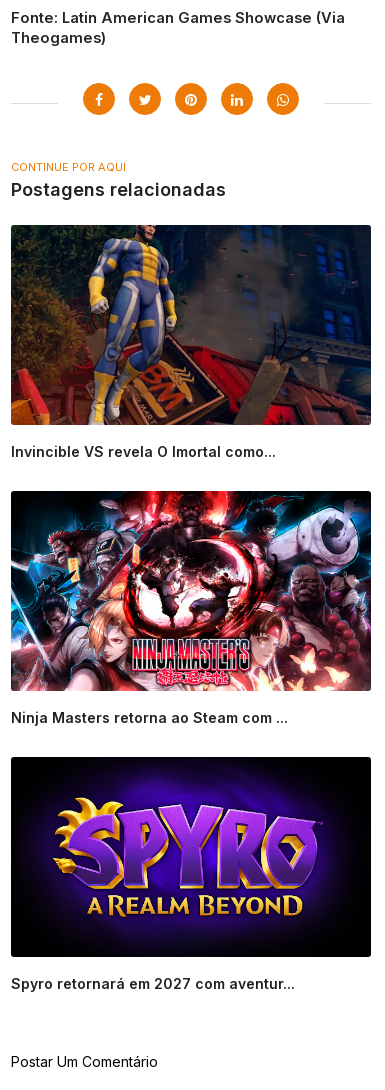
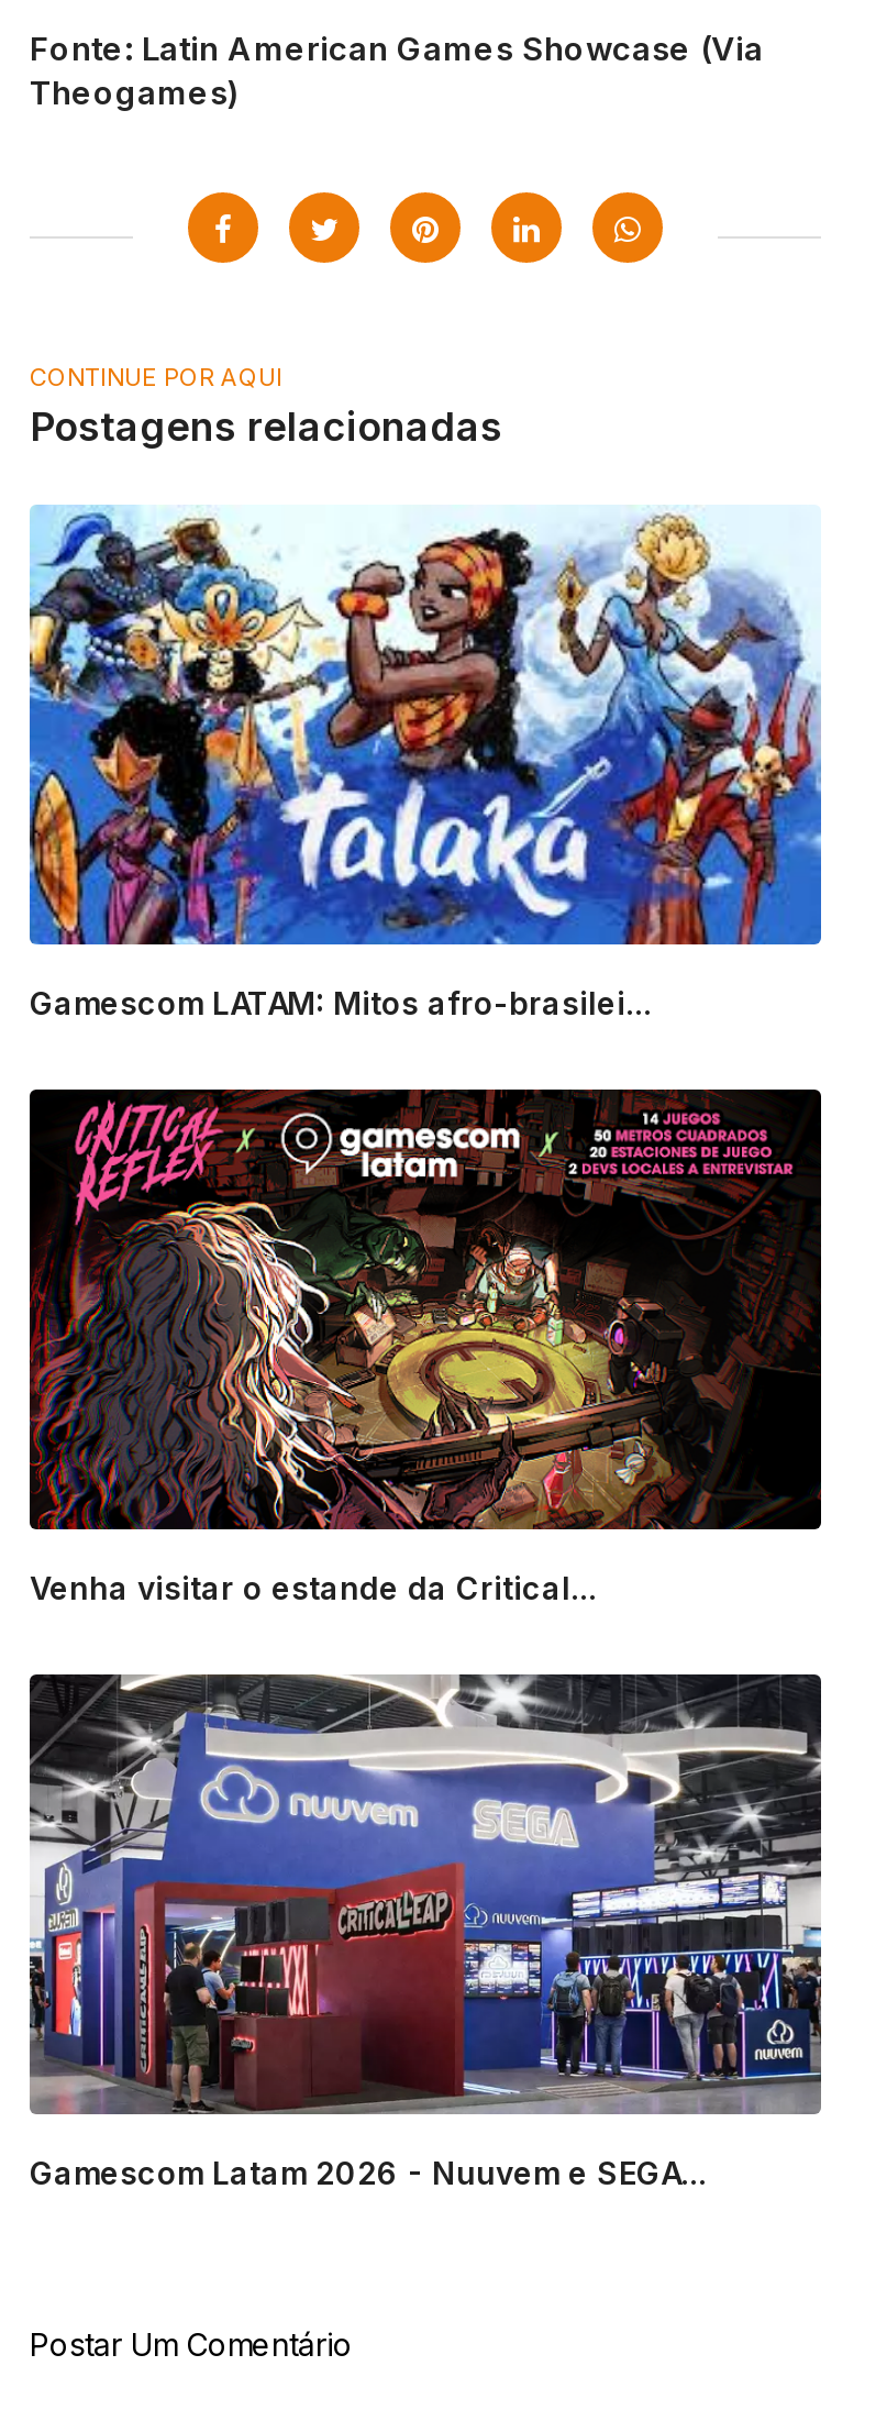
[10,224,372,460] [image] | Invincible VS revela O Imortal como... -> [27,505,823,1021] [image] | Gamescom LATAM: Mitos afro-brasilei...
[10,490,372,726] [image] | Ninja Masters retorna ao Steam com ... -> [27,1087,823,1606] [image] | Venha visitar o estande da Critical...
[10,756,372,992] [image] | Spyro retornará em 2027 com aventur... -> [27,1672,823,2191] [image] | Gamescom Latam 2026 - Nuuvem e SEGA...

